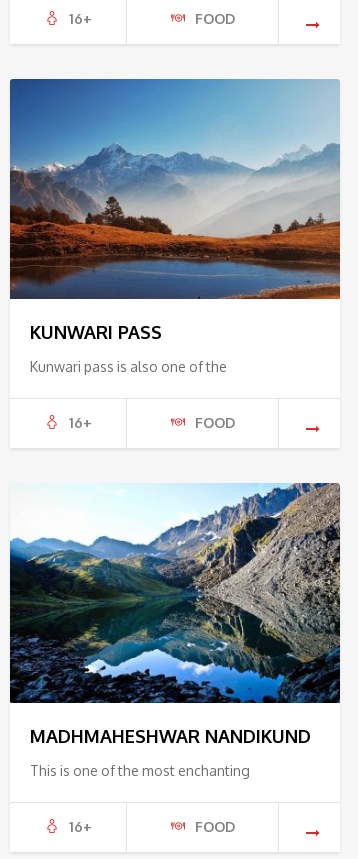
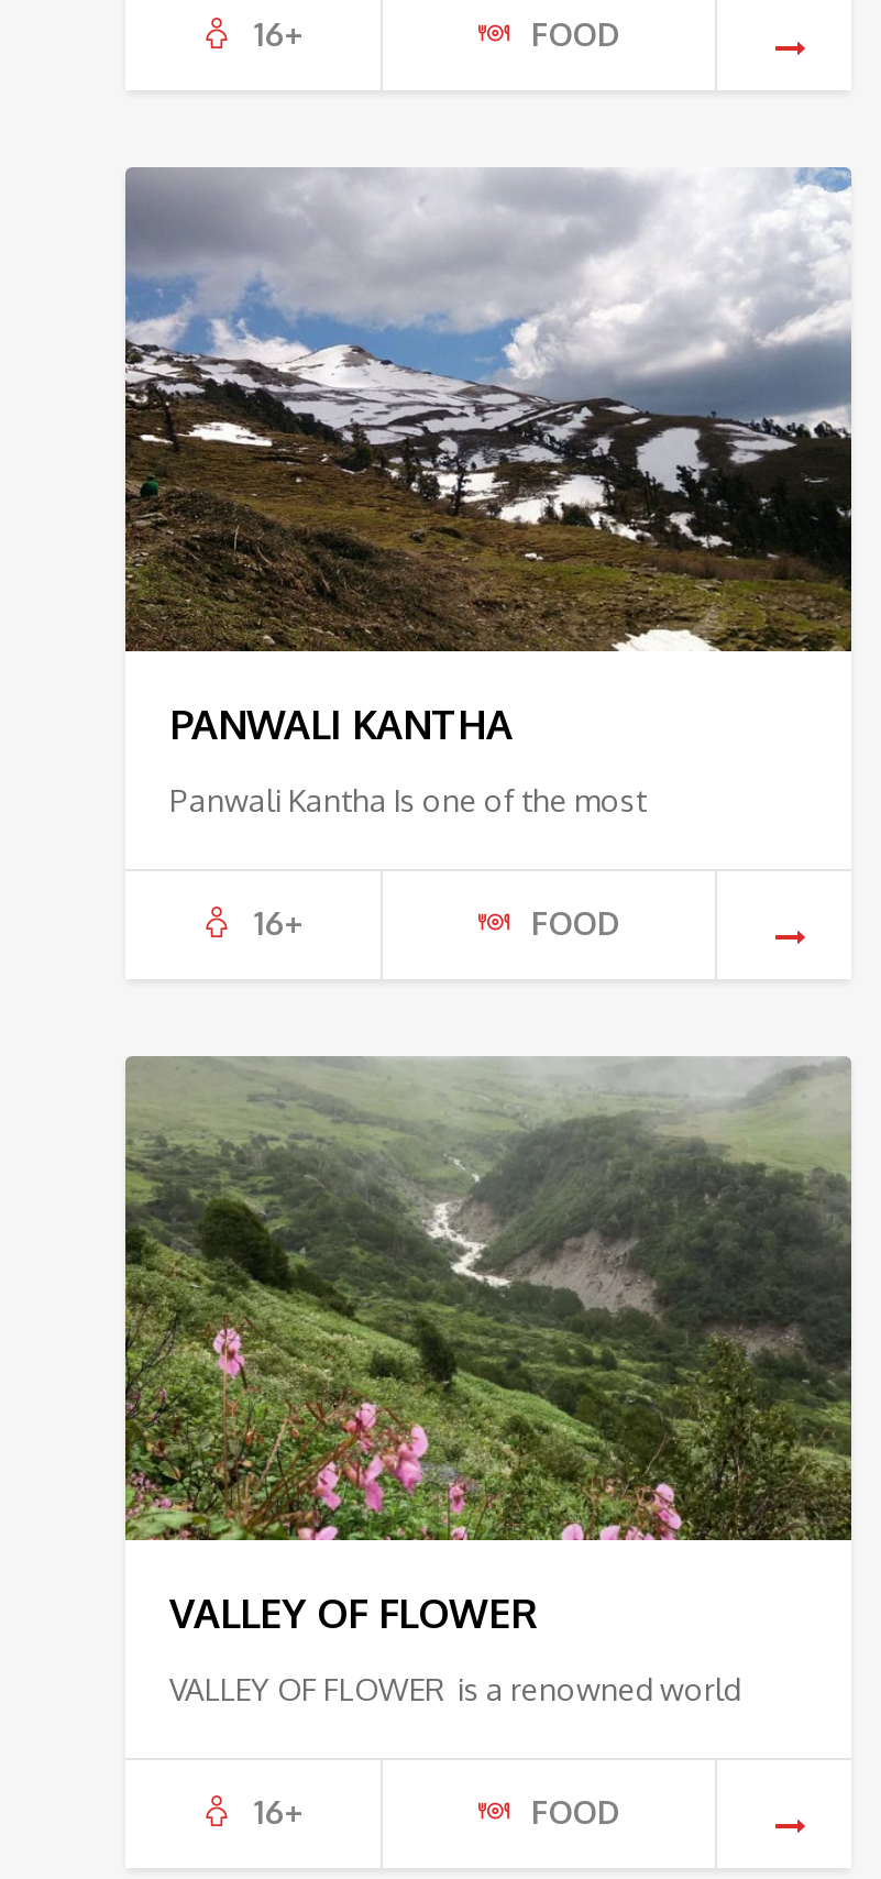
[9,78,341,343] [image] | KUNWARI PASS -> [123,167,854,748] [image] | PANWALI KANTHA
[30,358,227,375] Kunwari pass is also one of the -> [169,781,647,818] Panwali Kantha Is one of the most
[9,483,341,747] [image] | MADHMAHESHWAR NANDIKUND -> [123,1054,854,1637] [image] | VALLEY OF FLOWER
[30,762,250,779] This is one of the most enchanting -> [169,1670,741,1707] VALLEY OF FLOWER is a renowned world

